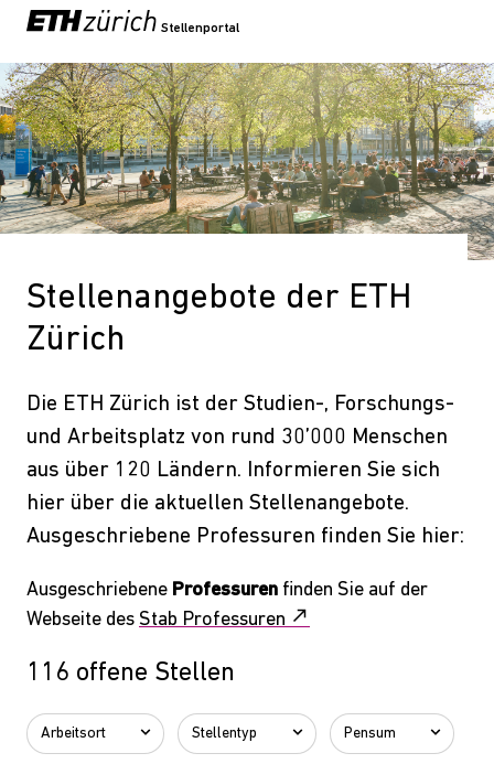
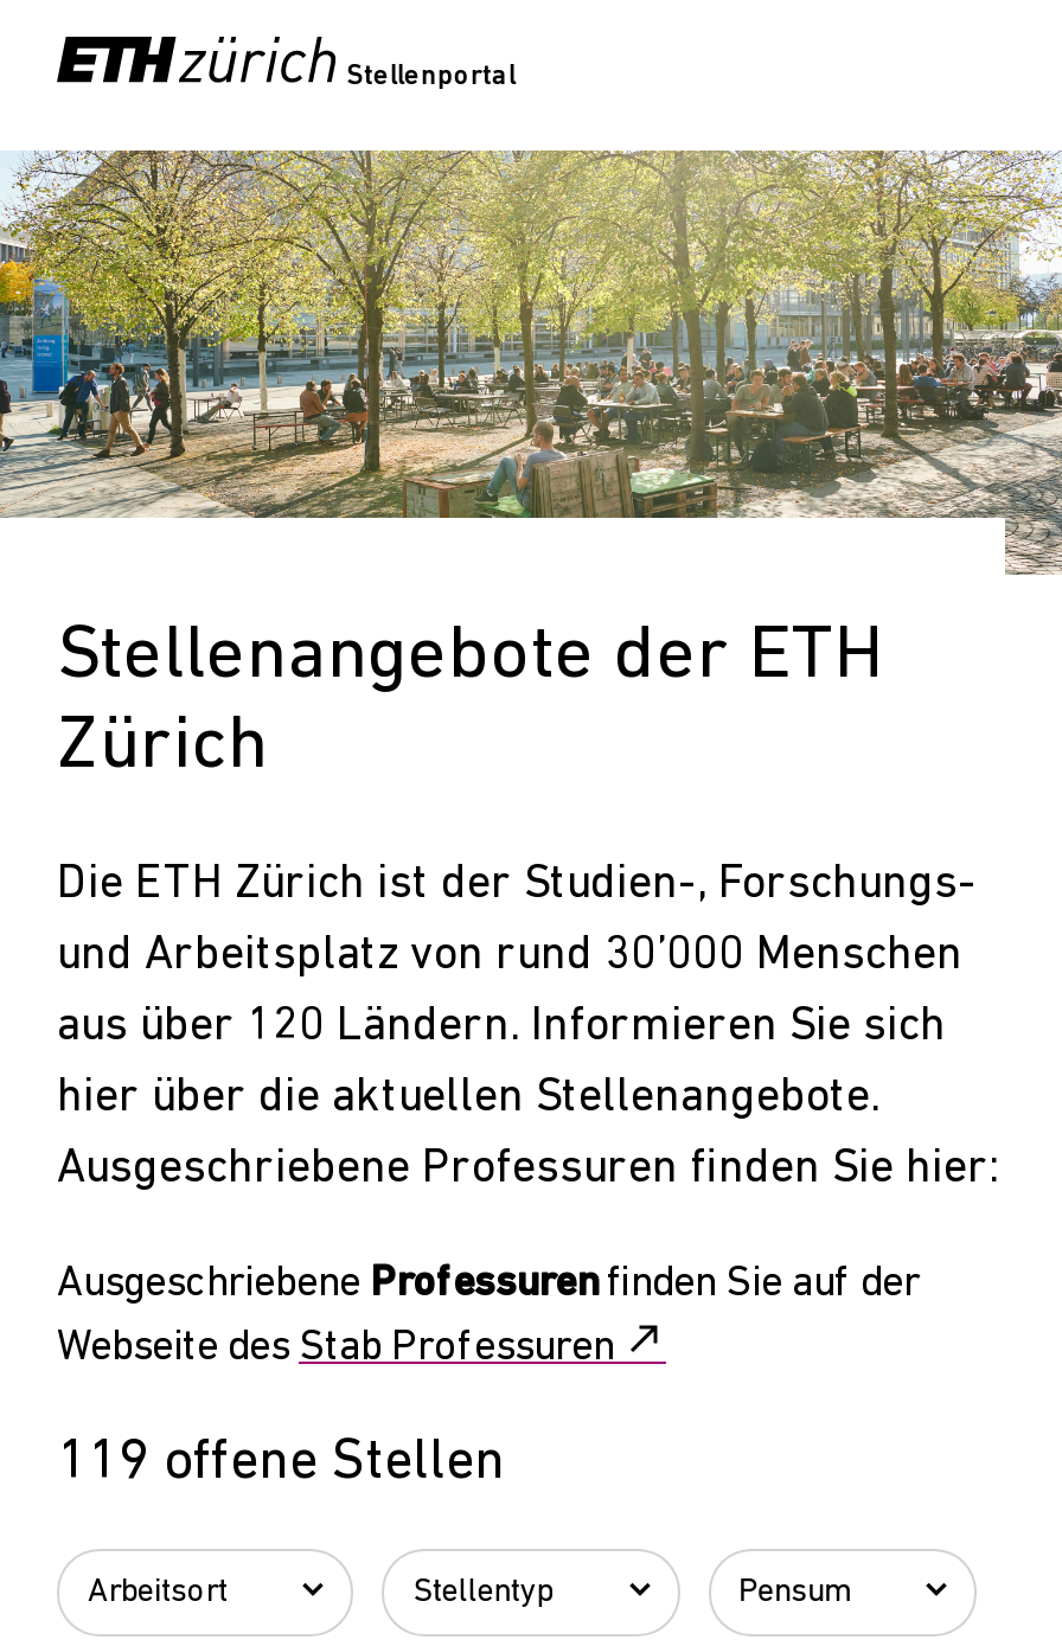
[26,660,235,687] 116 offene Stellen -> [57,1435,505,1492] 119 offene Stellen

